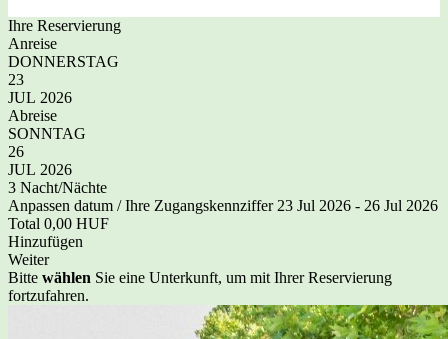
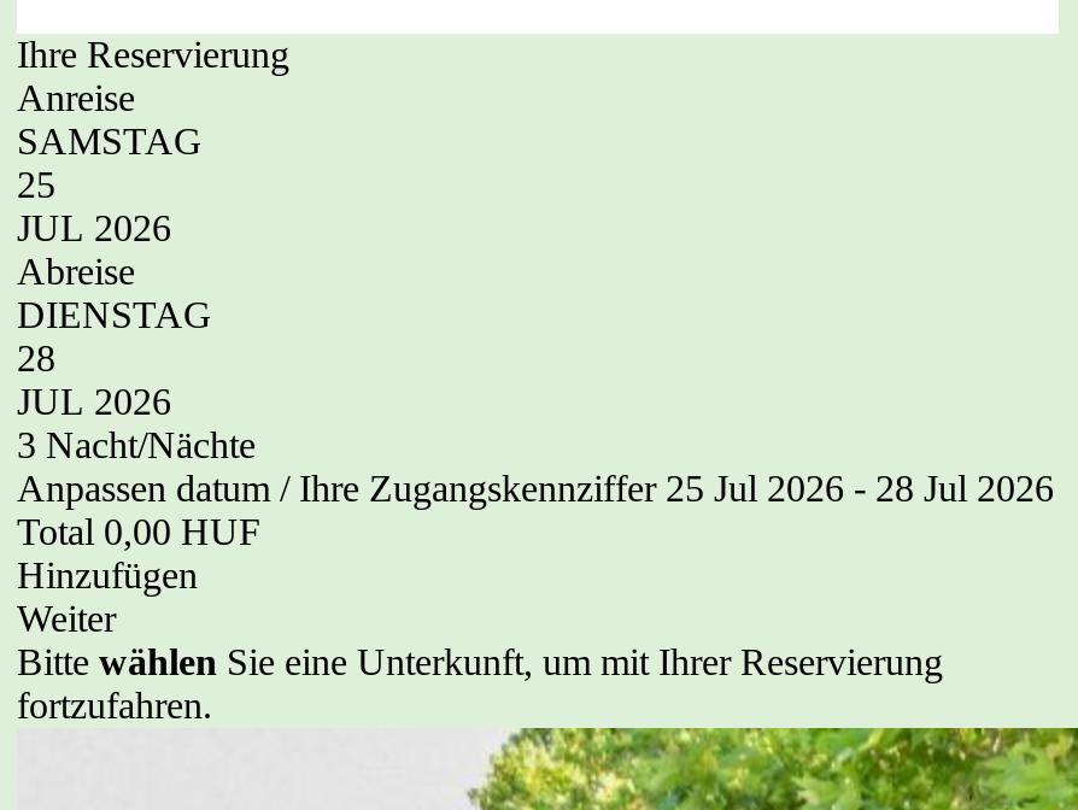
[8,53,119,88] DONNERSTAG | 23 -> [17,121,203,205] SAMSTAG | 25
[8,125,86,160] SONNTAG | 26 -> [17,294,212,378] DIENSTAG | 28
[8,197,438,214] Anpassen datum / Ihre Zugangskennziffer 23 Jul 2026 - 26 Jul 2026 -> [17,468,1054,509] Anpassen datum / Ihre Zugangskennziffer 25 Jul 2026 - 28 Jul 2026

